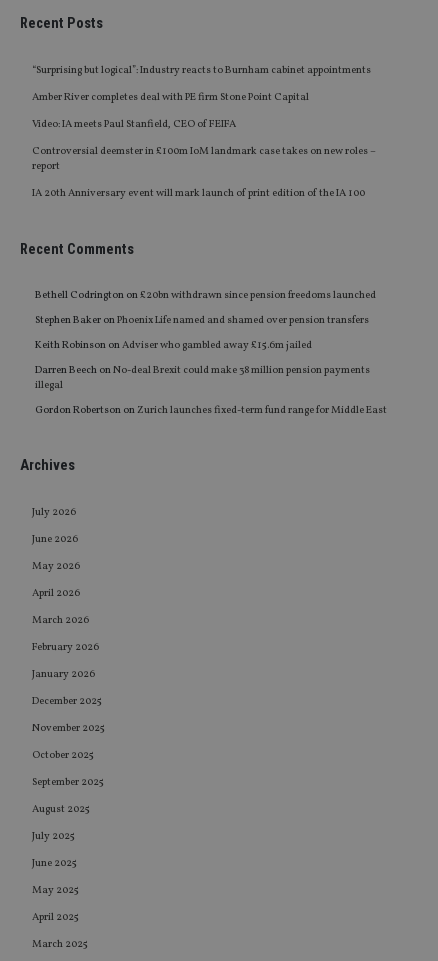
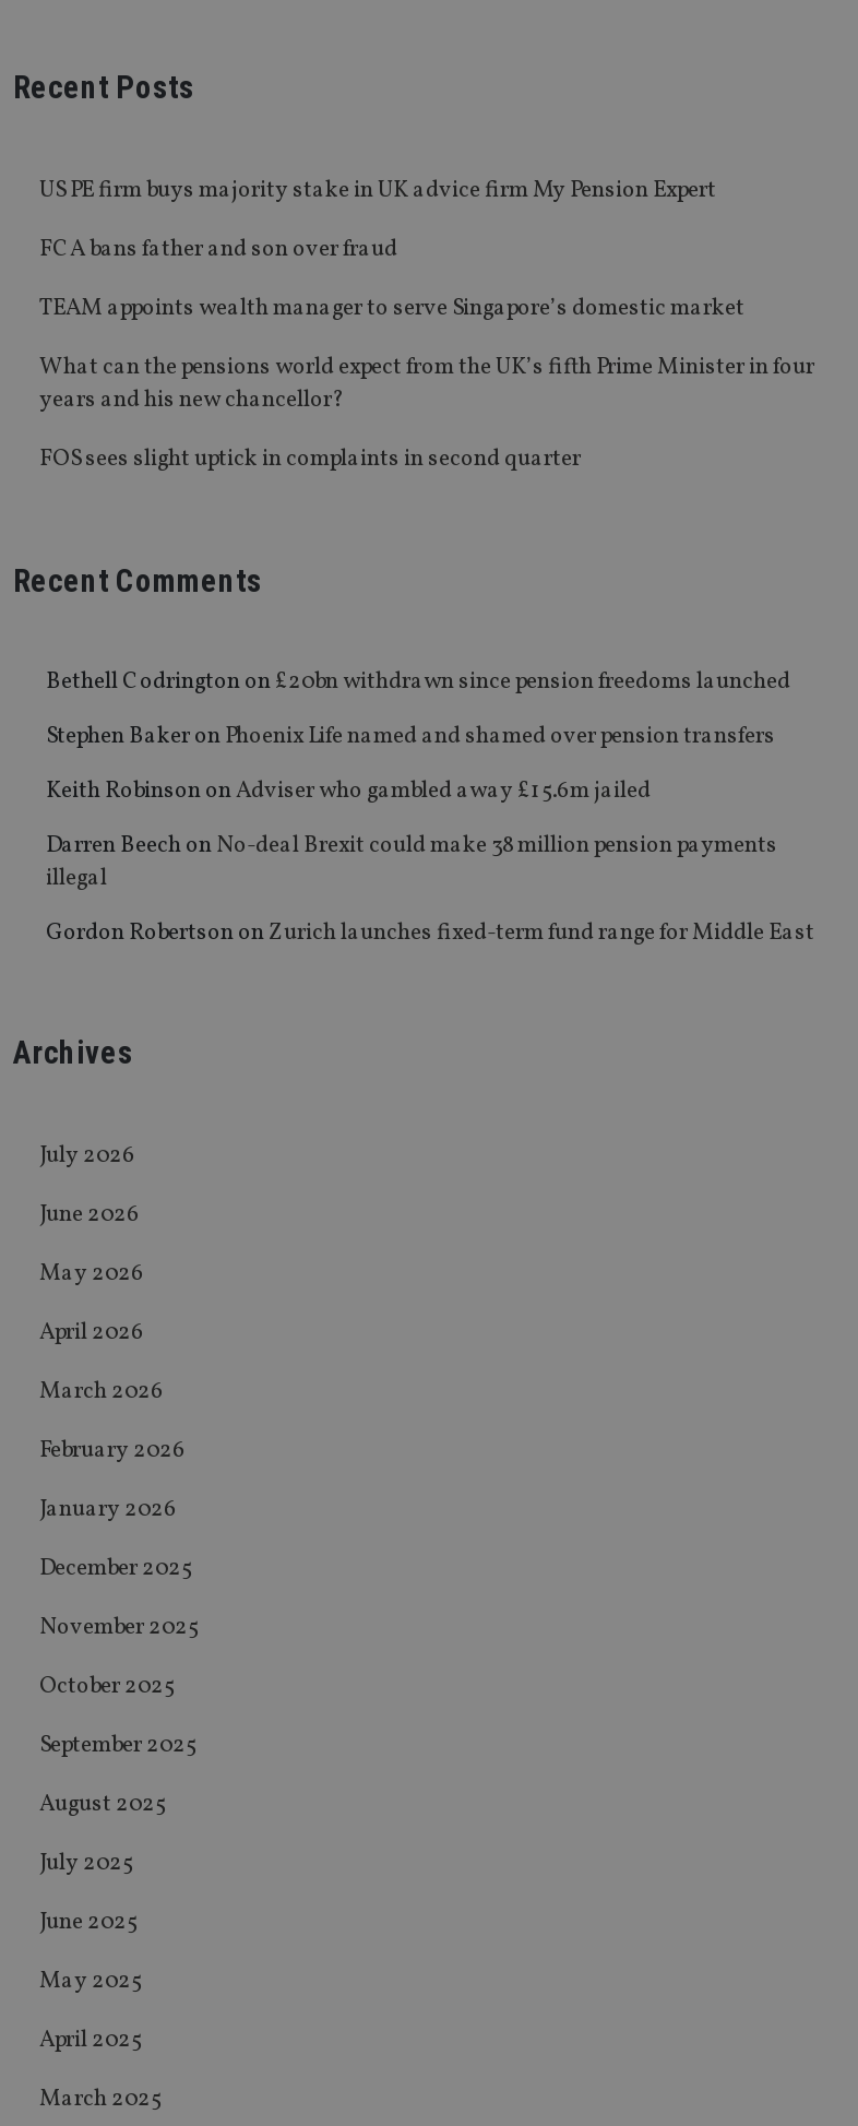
[32,63,371,78] “Surprising but logical”: Industry reacts to Burnham cabinet appointments -> [39,175,716,208] US PE firm buys majority stake in UK advice firm My Pension Expert
[32,90,309,105] Amber River completes deal with PE firm Stone Point Capital -> [39,234,397,267] FCA bans father and son over fraud
[32,117,236,132] Video: IA meets Paul Stanfield, CEO of FEIFA -> [39,293,744,326] TEAM appoints wealth manager to serve Singapore’s domestic market
[32,144,376,174] Controversial deemster in £100m IoM landmark case takes on new roles – | report -> [39,352,814,417] What can the pensions world expect from the UK’s fifth Prime Minister in four | years and his new chancellor?
[32,186,365,201] IA 20th Anniversary event will mark launch of print edition of the IA 100 -> [39,444,581,476] FOS sees slight uptick in complaints in second quarter

